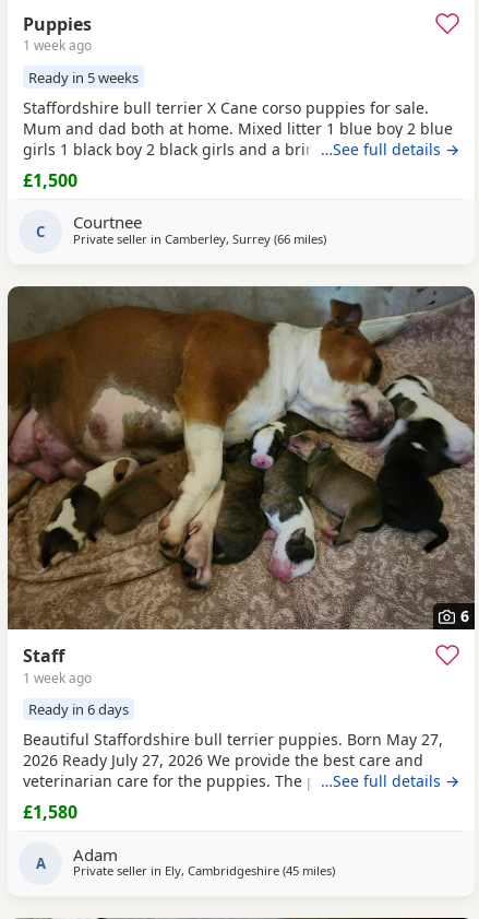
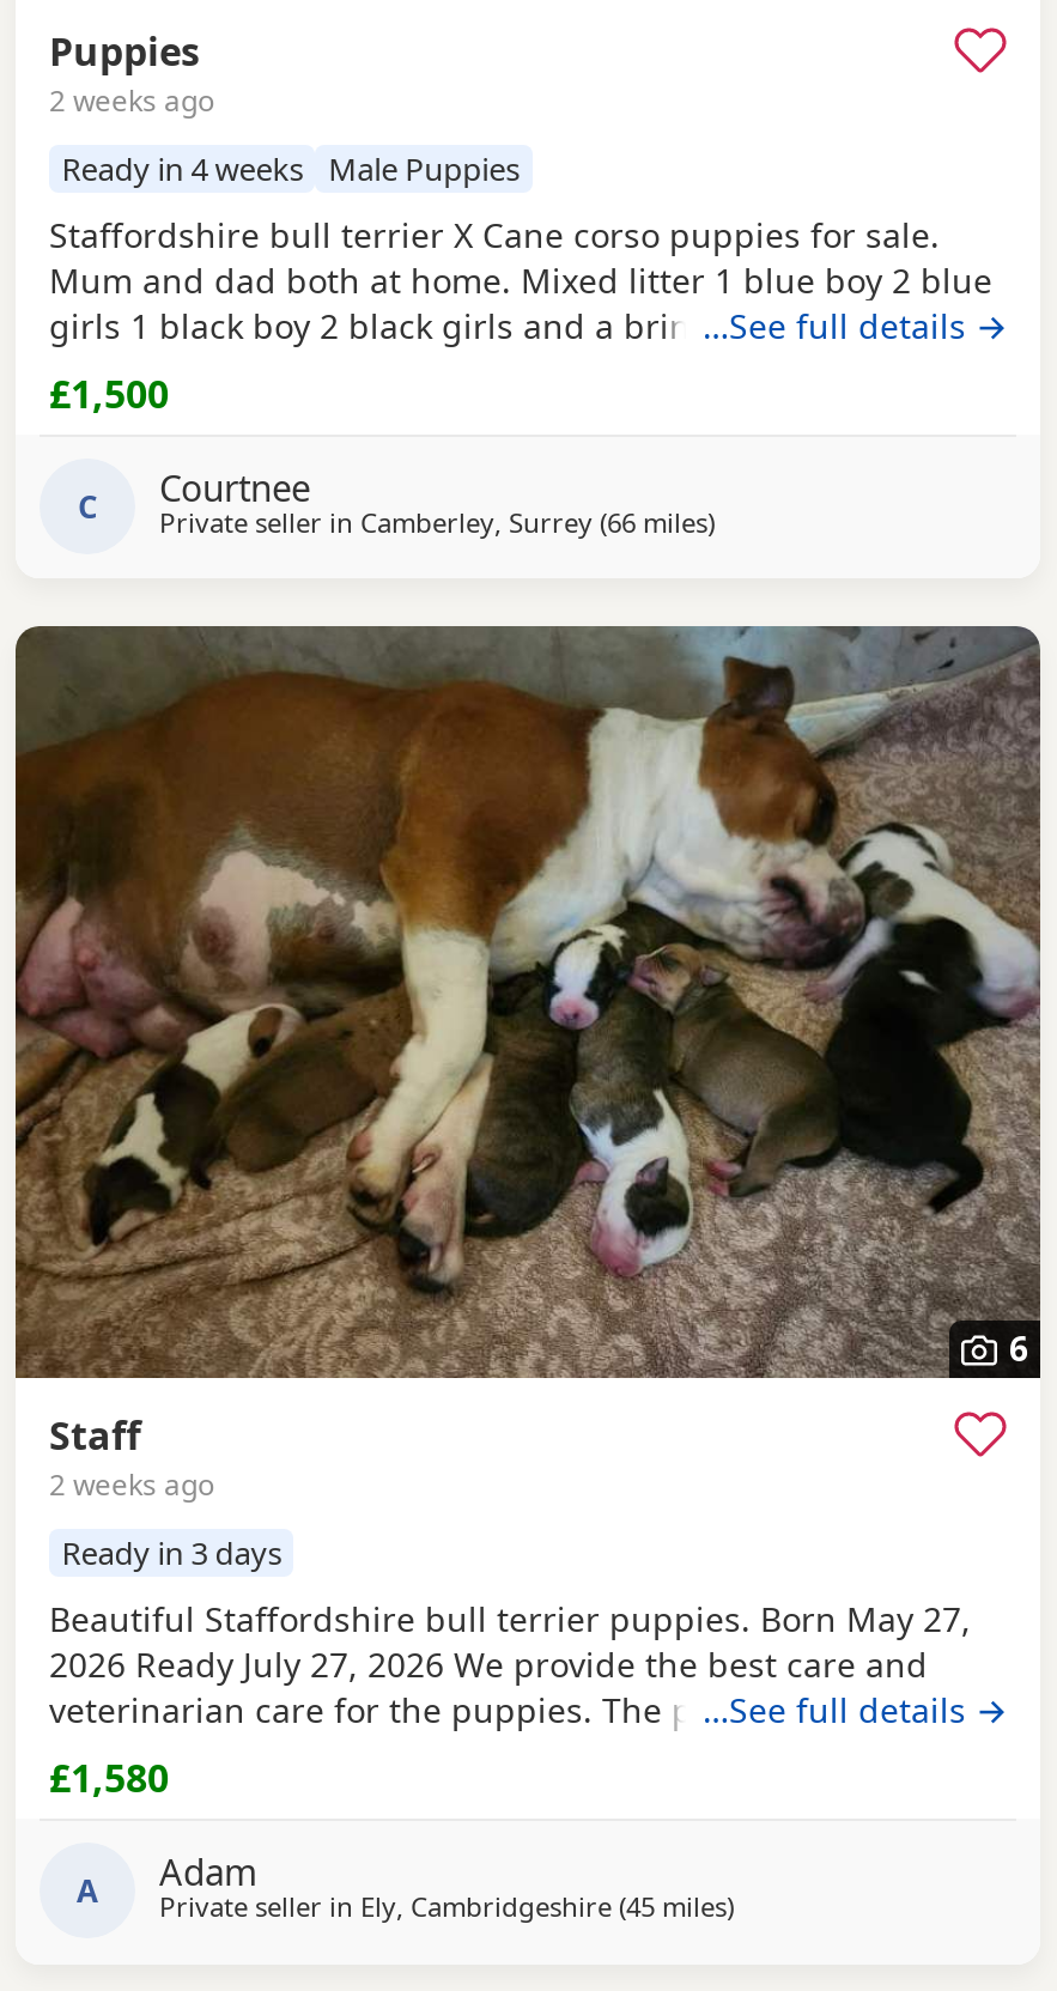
[23,36,92,55] 1 week ago -> [49,79,214,119] 2 weeks ago
[29,67,139,87] Ready in 5 weeks -> [62,147,520,190] Ready in 4 weeks Male Puppies
[23,668,92,687] 1 week ago -> [49,1463,214,1504] 2 weeks ago
[29,699,129,719] Ready in 6 days -> [62,1531,282,1574] Ready in 3 days

